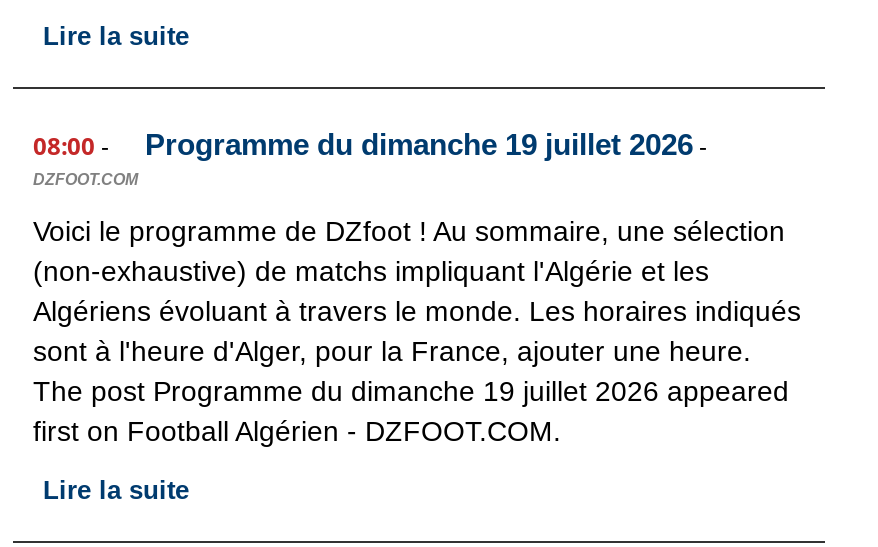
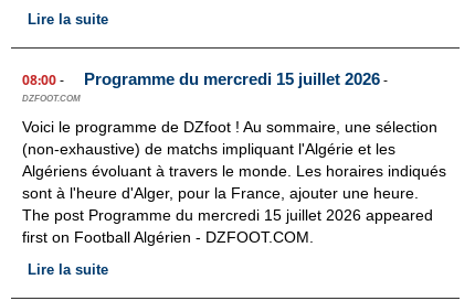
[145,127,707,161] Programme du dimanche 19 juillet 2026 - -> [84,69,388,88] Programme du mercredi 15 juillet 2026 -
[33,375,789,407] The post Programme du dimanche 19 juillet 2026 appeared -> [22,206,433,224] The post Programme du mercredi 15 juillet 2026 appeared

